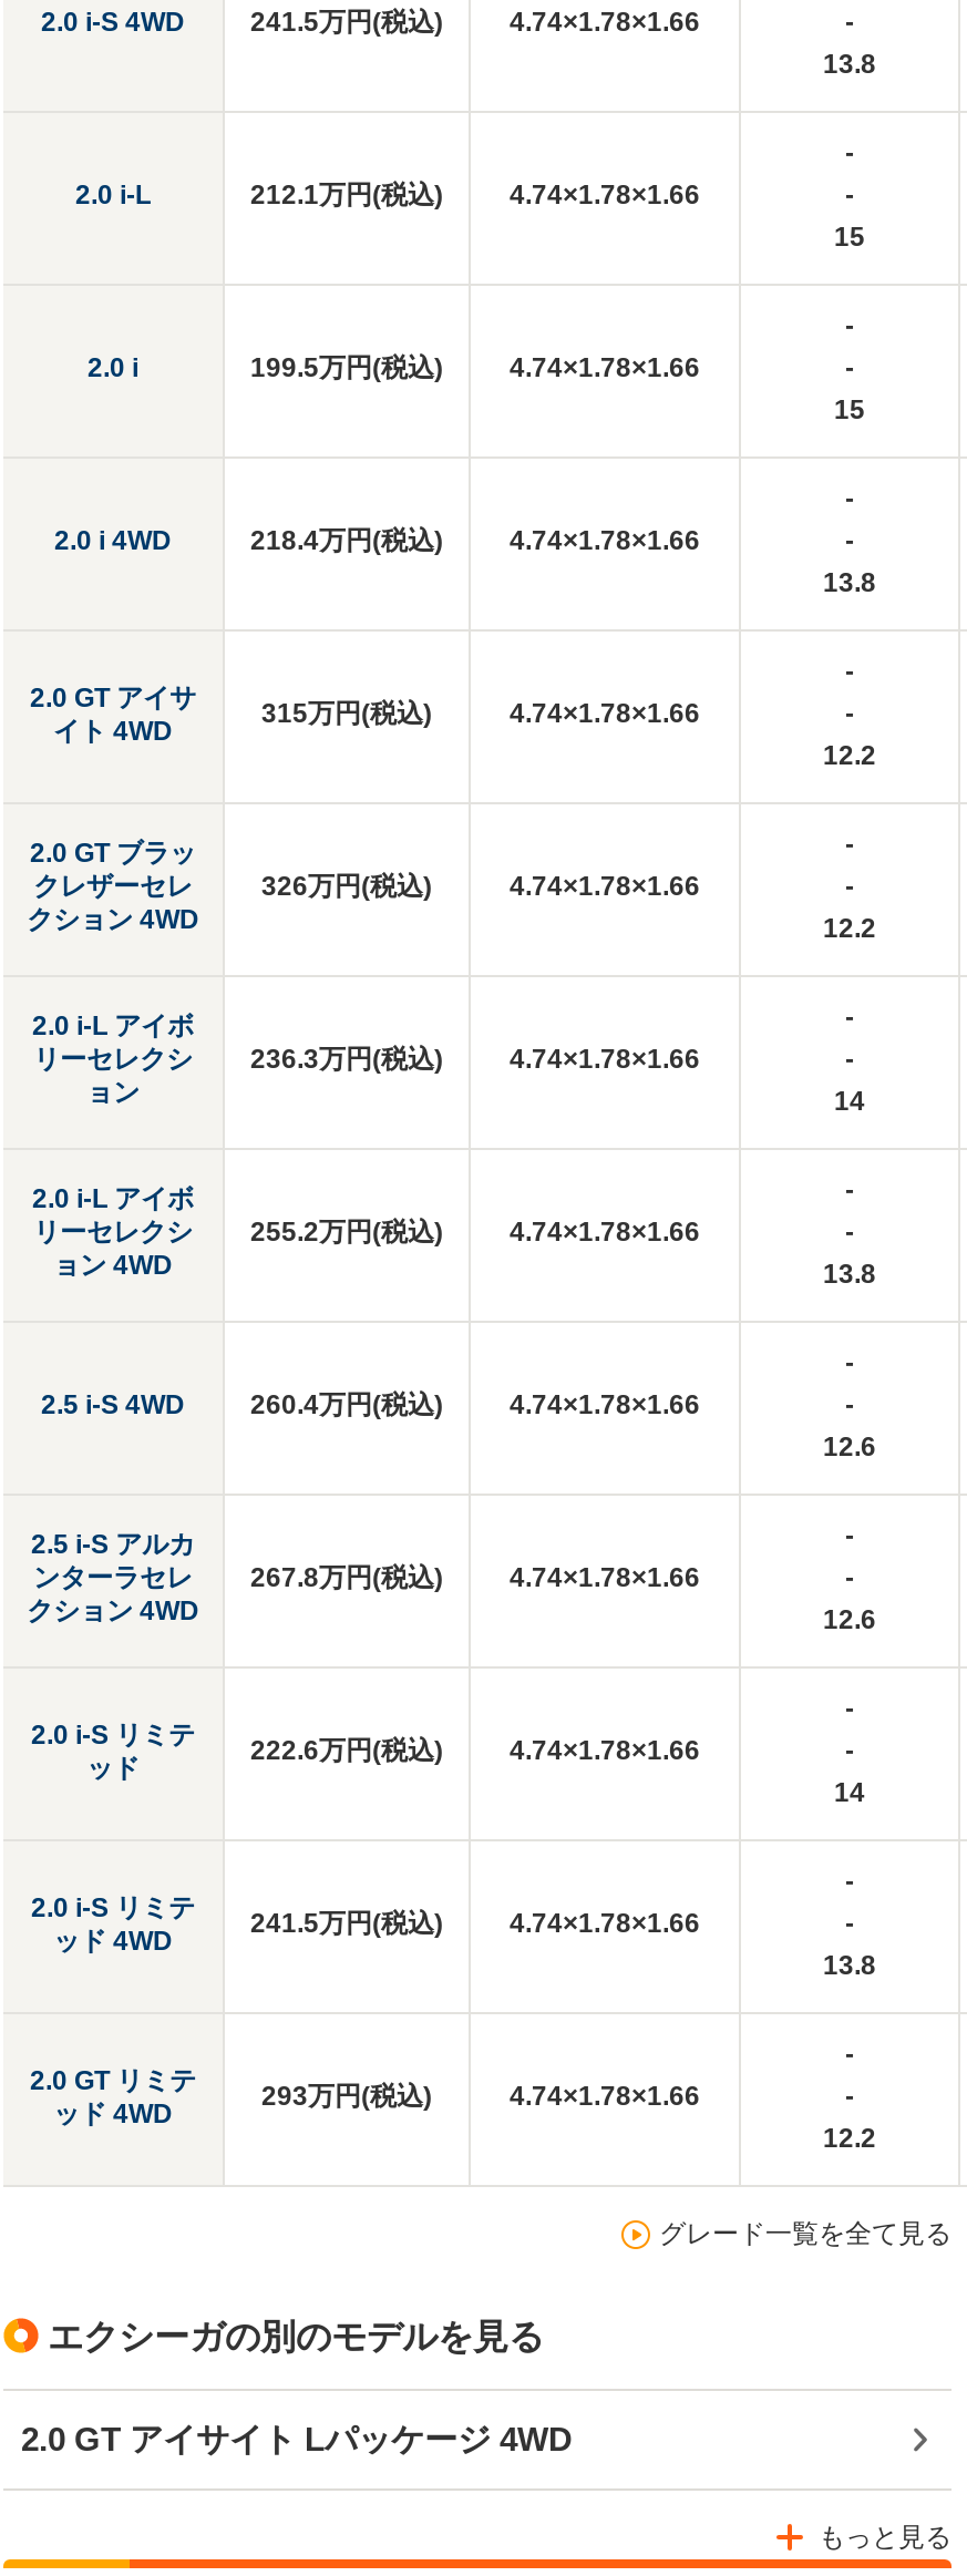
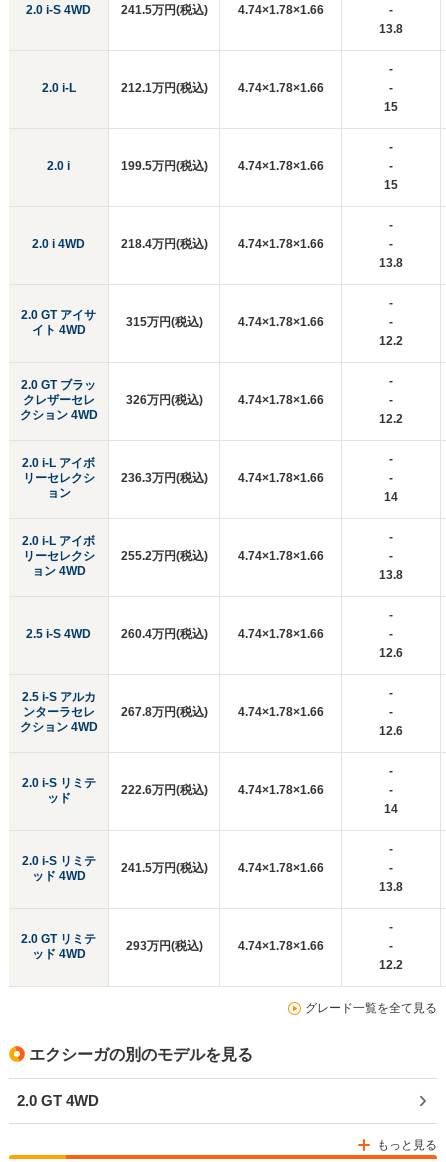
[21,2420,573,2458] 2.0 GT アイサイト Lパッケージ 4WD -> [17,1092,99,1109] 2.0 GT 4WD

